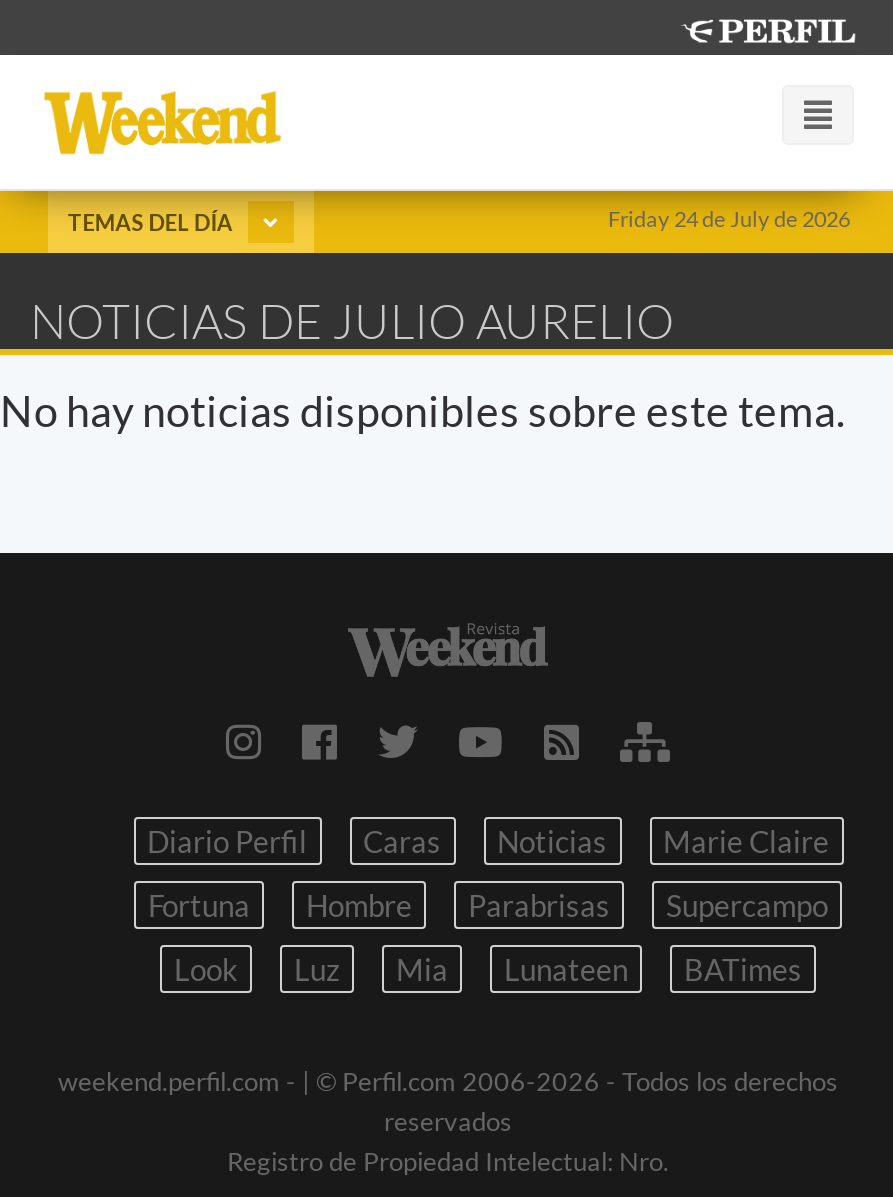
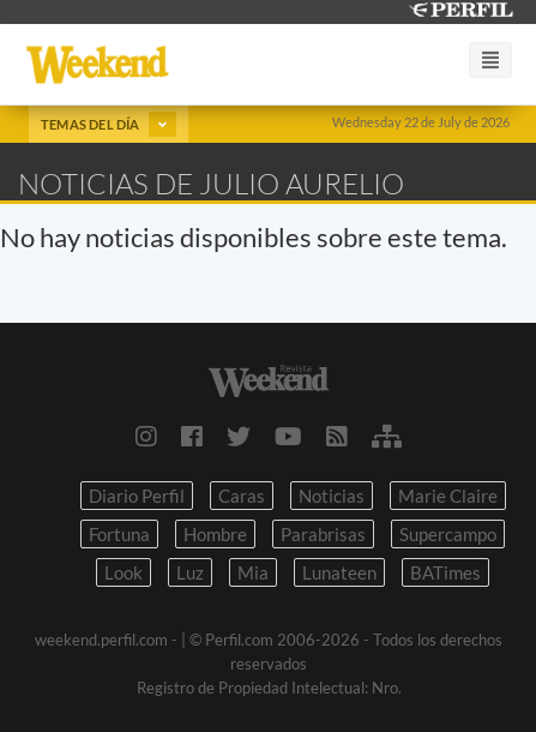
[608,205,850,231] Friday 24 de July de 2026 -> [332,114,510,130] Wednesday 22 de July de 2026

